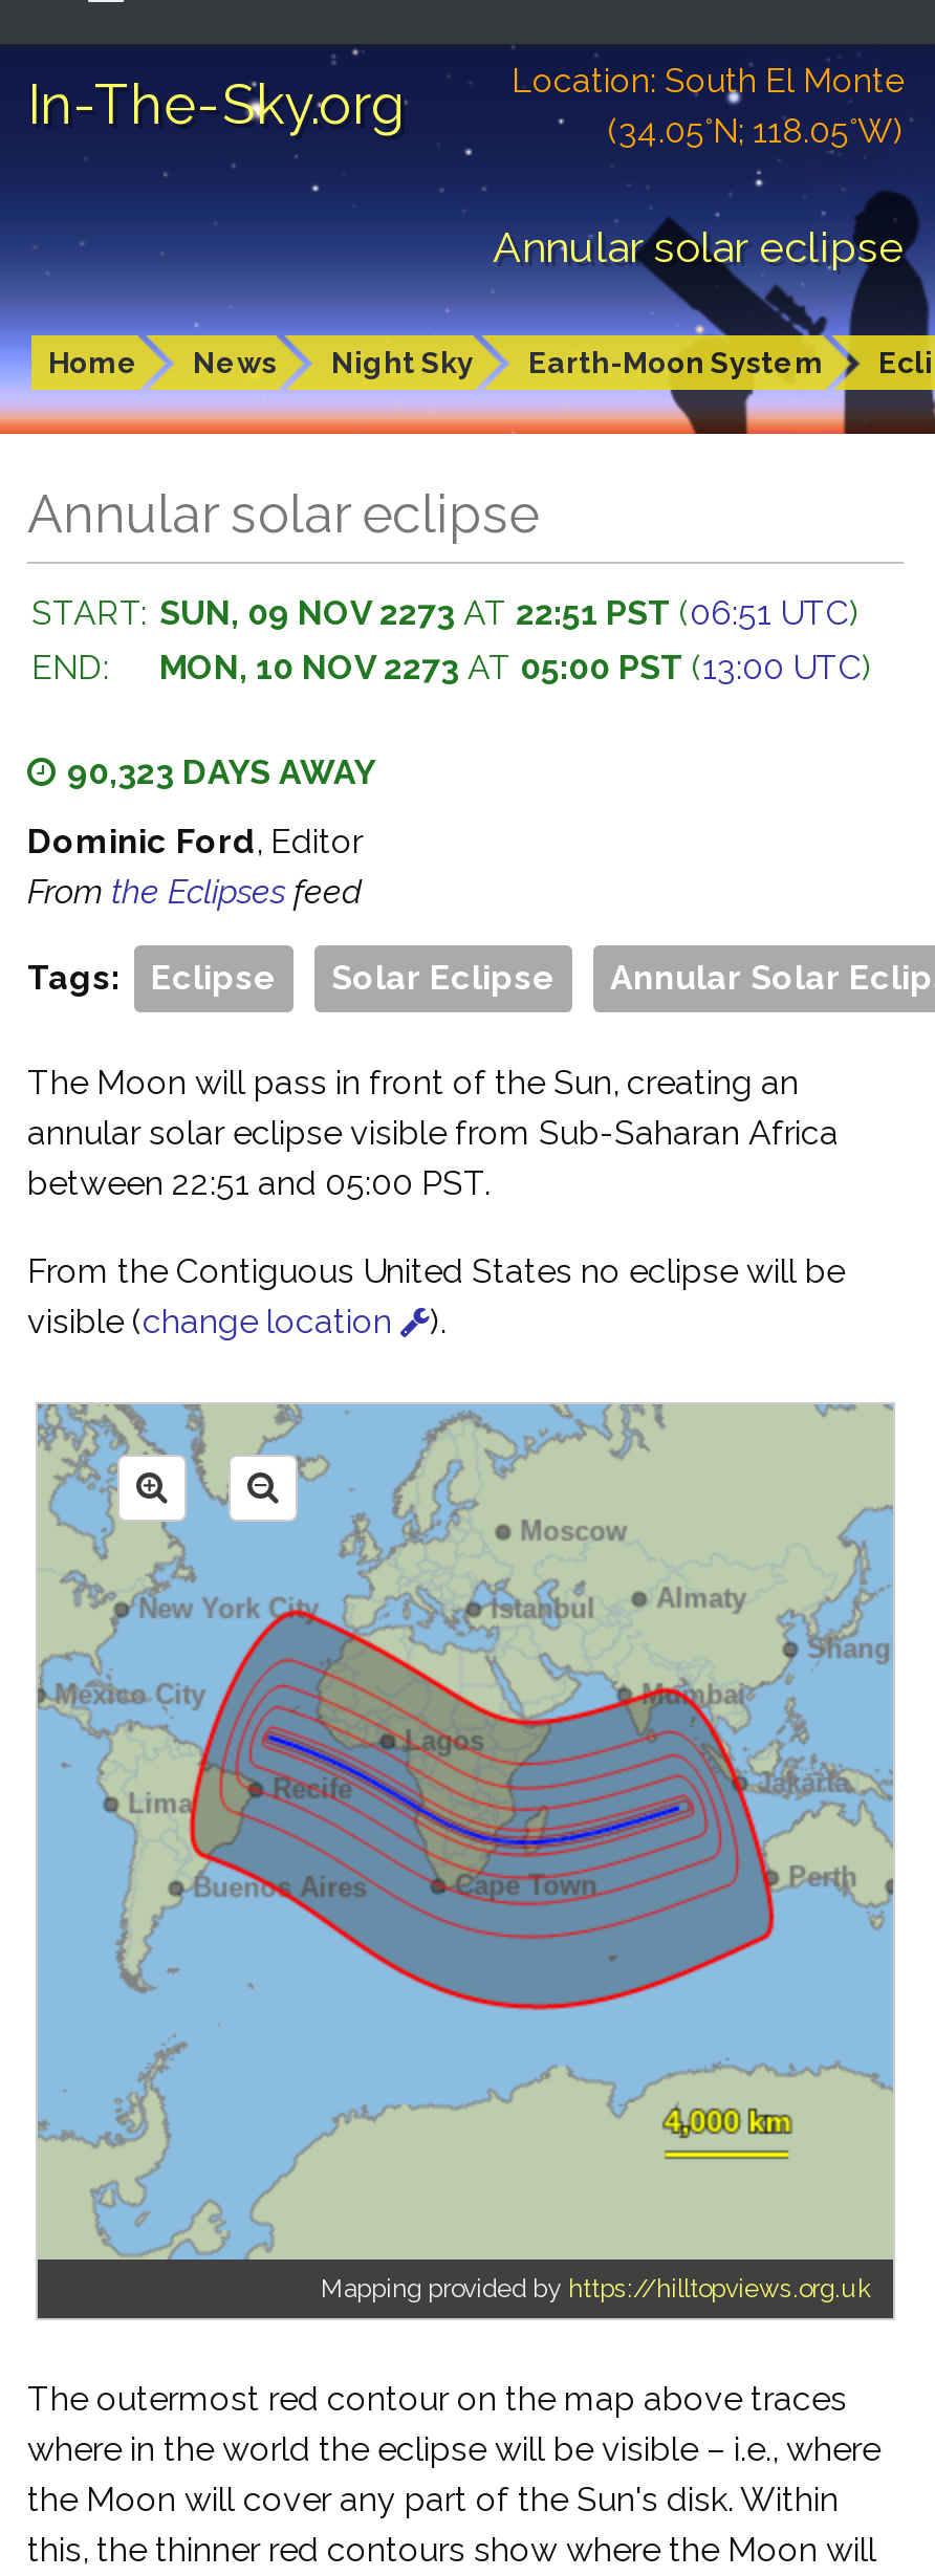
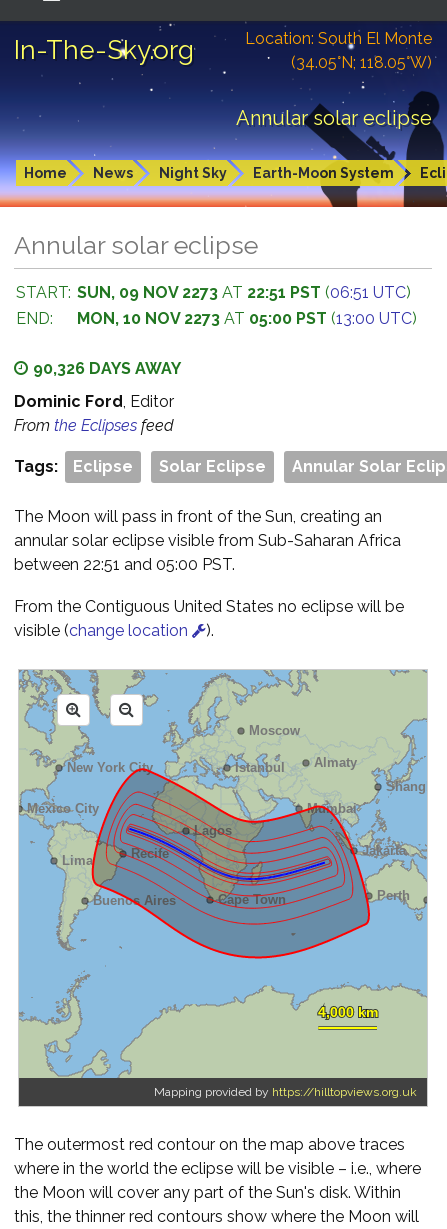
[67,752,375,792] 90,323 DAYS AWAY -> [33,359,181,378] 90,326 DAYS AWAY

